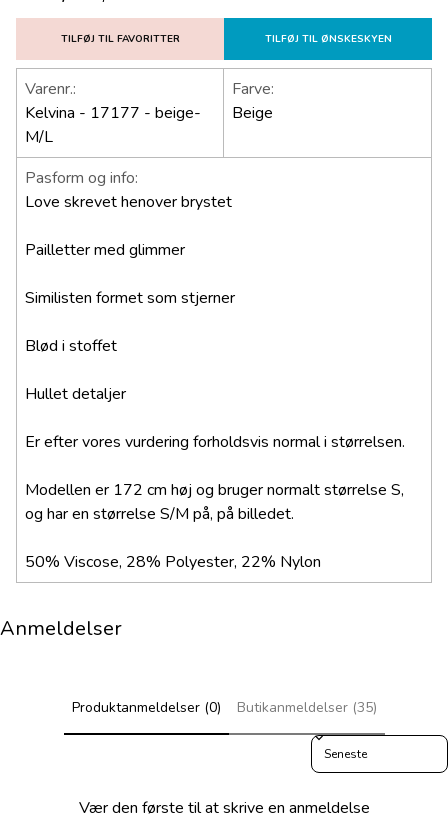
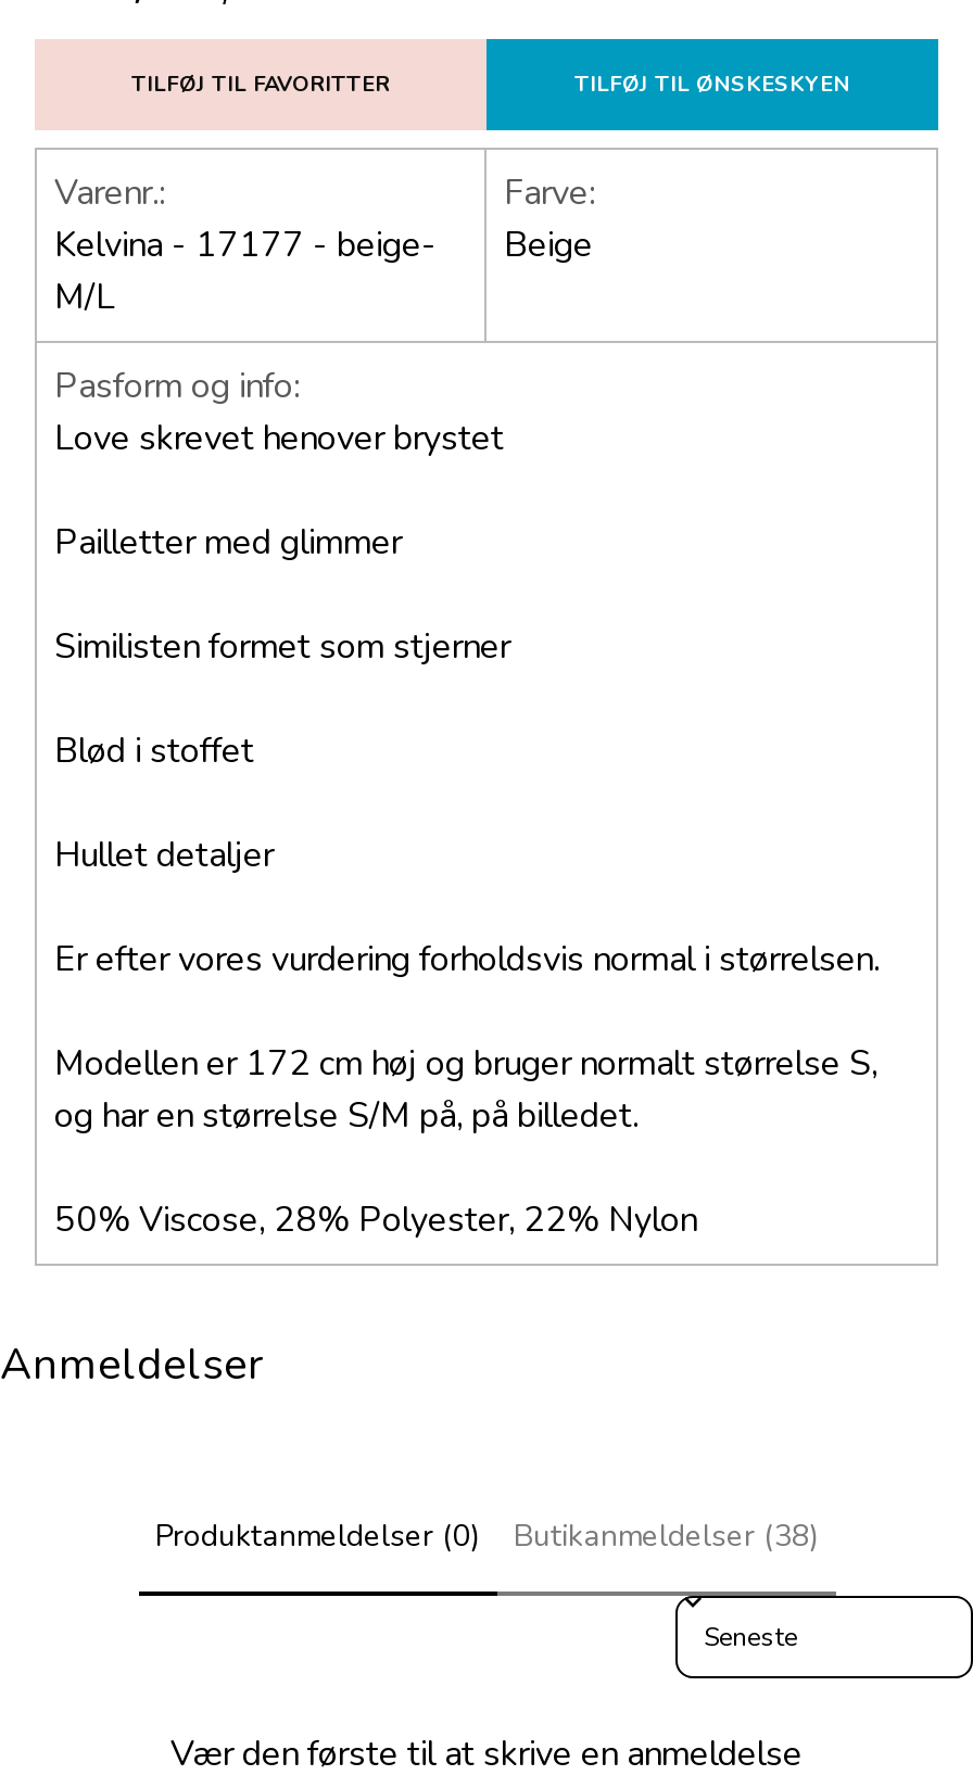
[236,698,376,717] Butikanmeldelser (35) -> [514,1516,818,1558] Butikanmeldelser (38)

